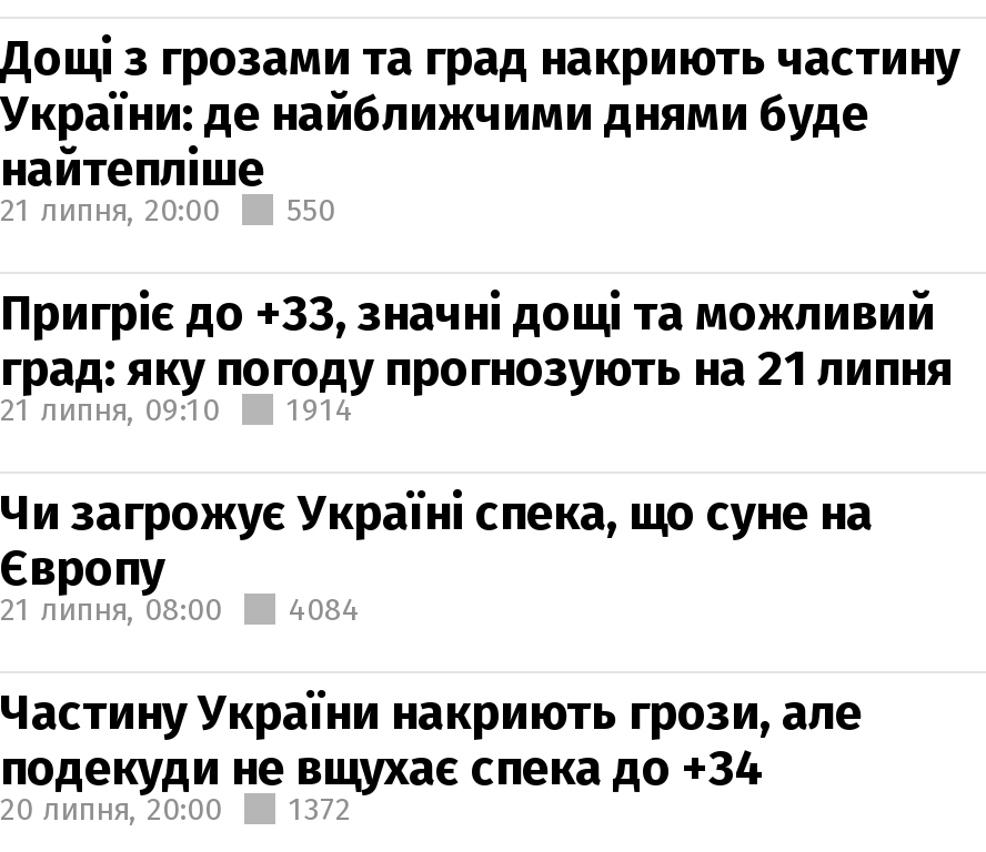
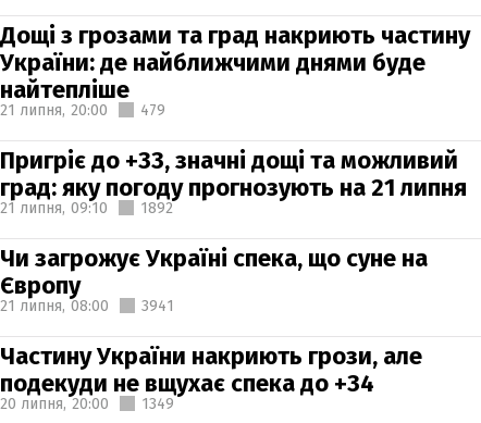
[0,191,335,229] 21 липня, 20:00 550 -> [0,101,165,119] 21 липня, 20:00 479
[286,390,353,428] 1914 -> [140,198,173,217] 1892
[0,590,360,628] 21 липня, 08:00 4084 -> [0,296,174,315] 21 липня, 08:00 3941
[0,790,351,828] 20 липня, 20:00 1372 -> [0,394,174,413] 20 липня, 20:00 1349

